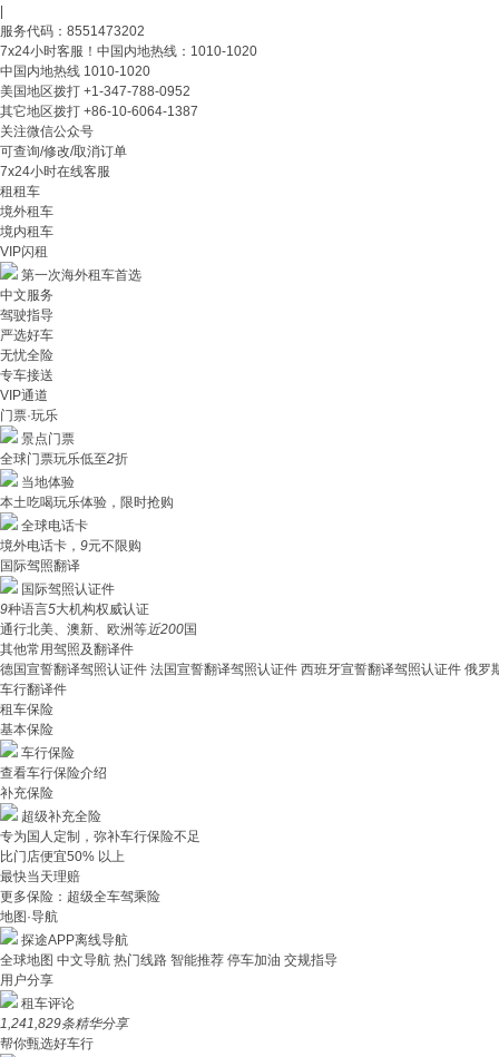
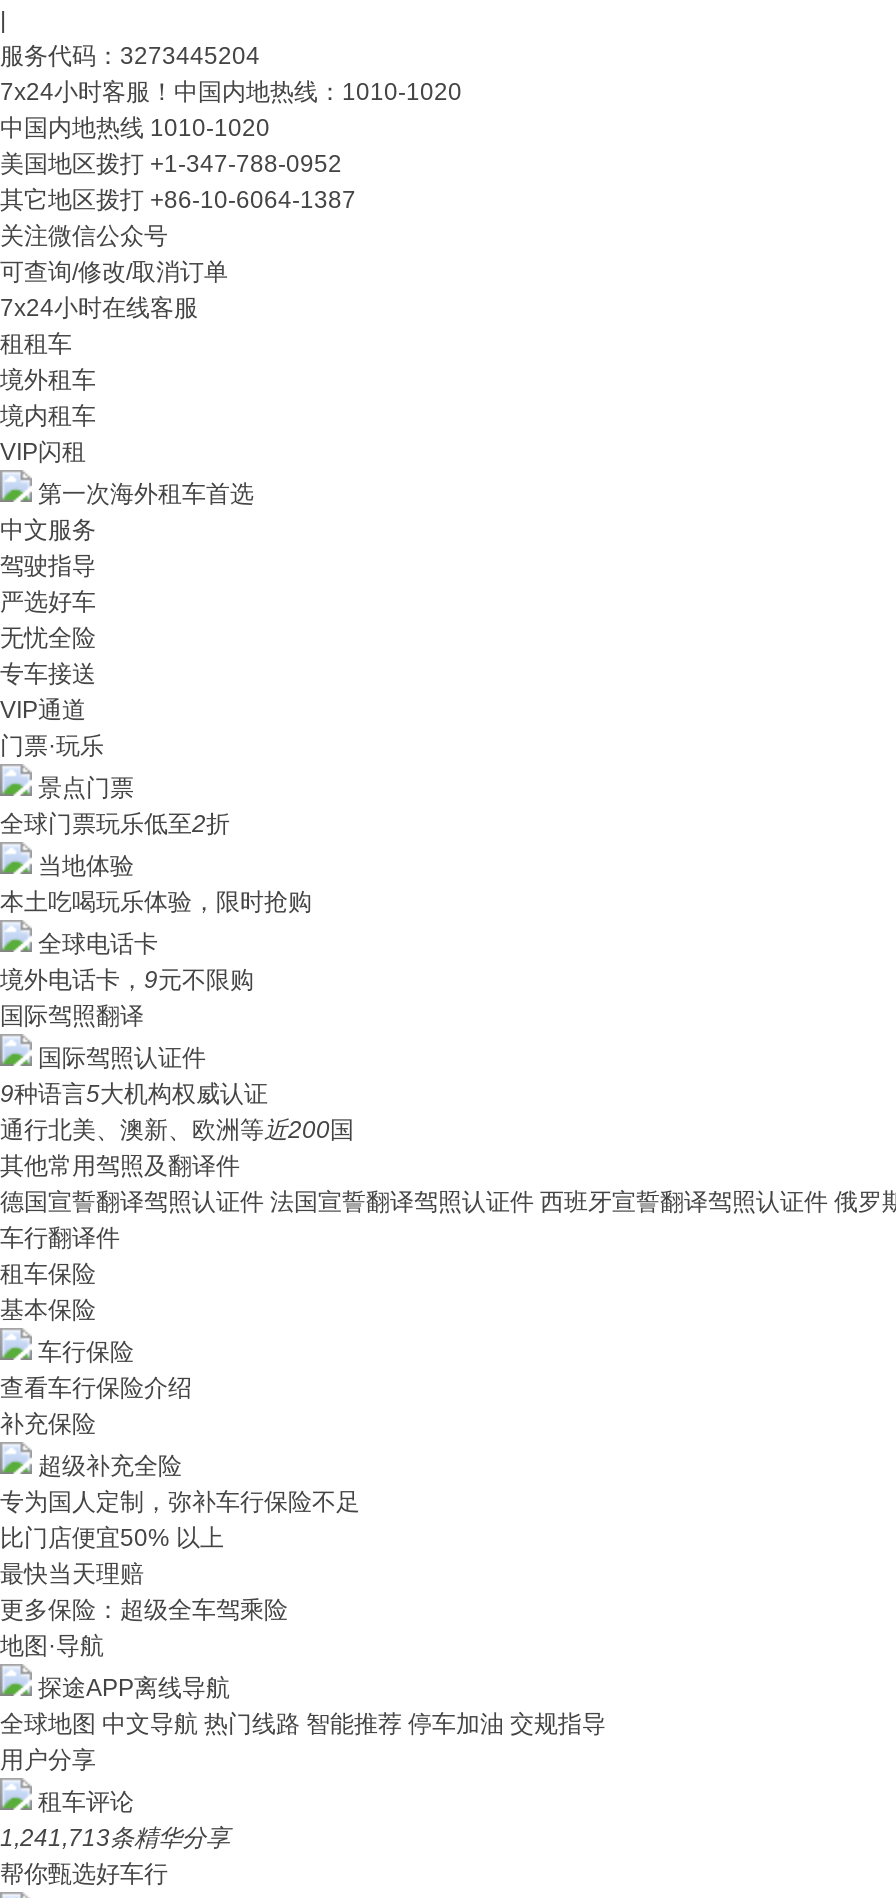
[0,23,145,39] 服务代码：8551473202 -> [0,42,260,70] 服务代码：3273445204
[0,1016,128,1031] 1,241,829条精华分享 -> [0,1824,230,1852] 1,241,713条精华分享

